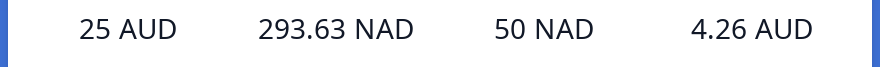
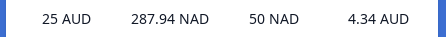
[258,9,414,47] 293.63 NAD -> [131,9,209,28] 287.94 NAD
[691,9,813,47] 4.26 AUD -> [347,9,408,28] 4.34 AUD

